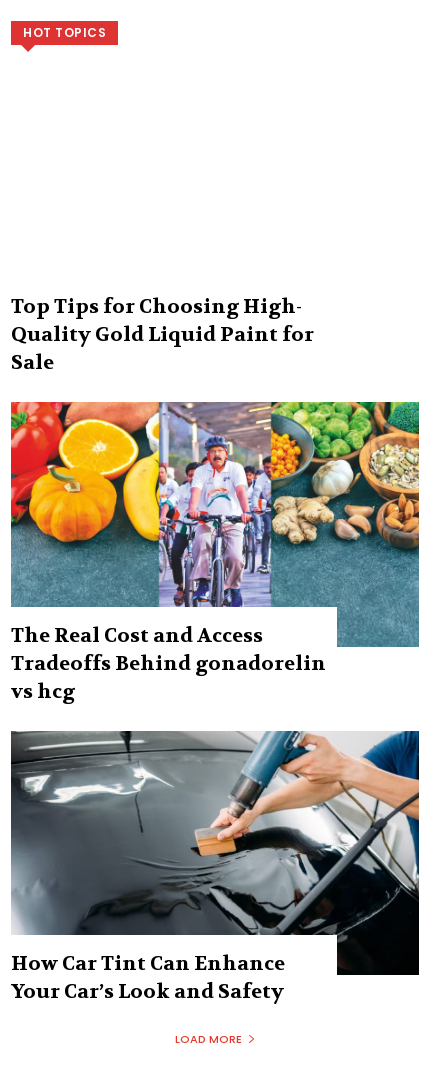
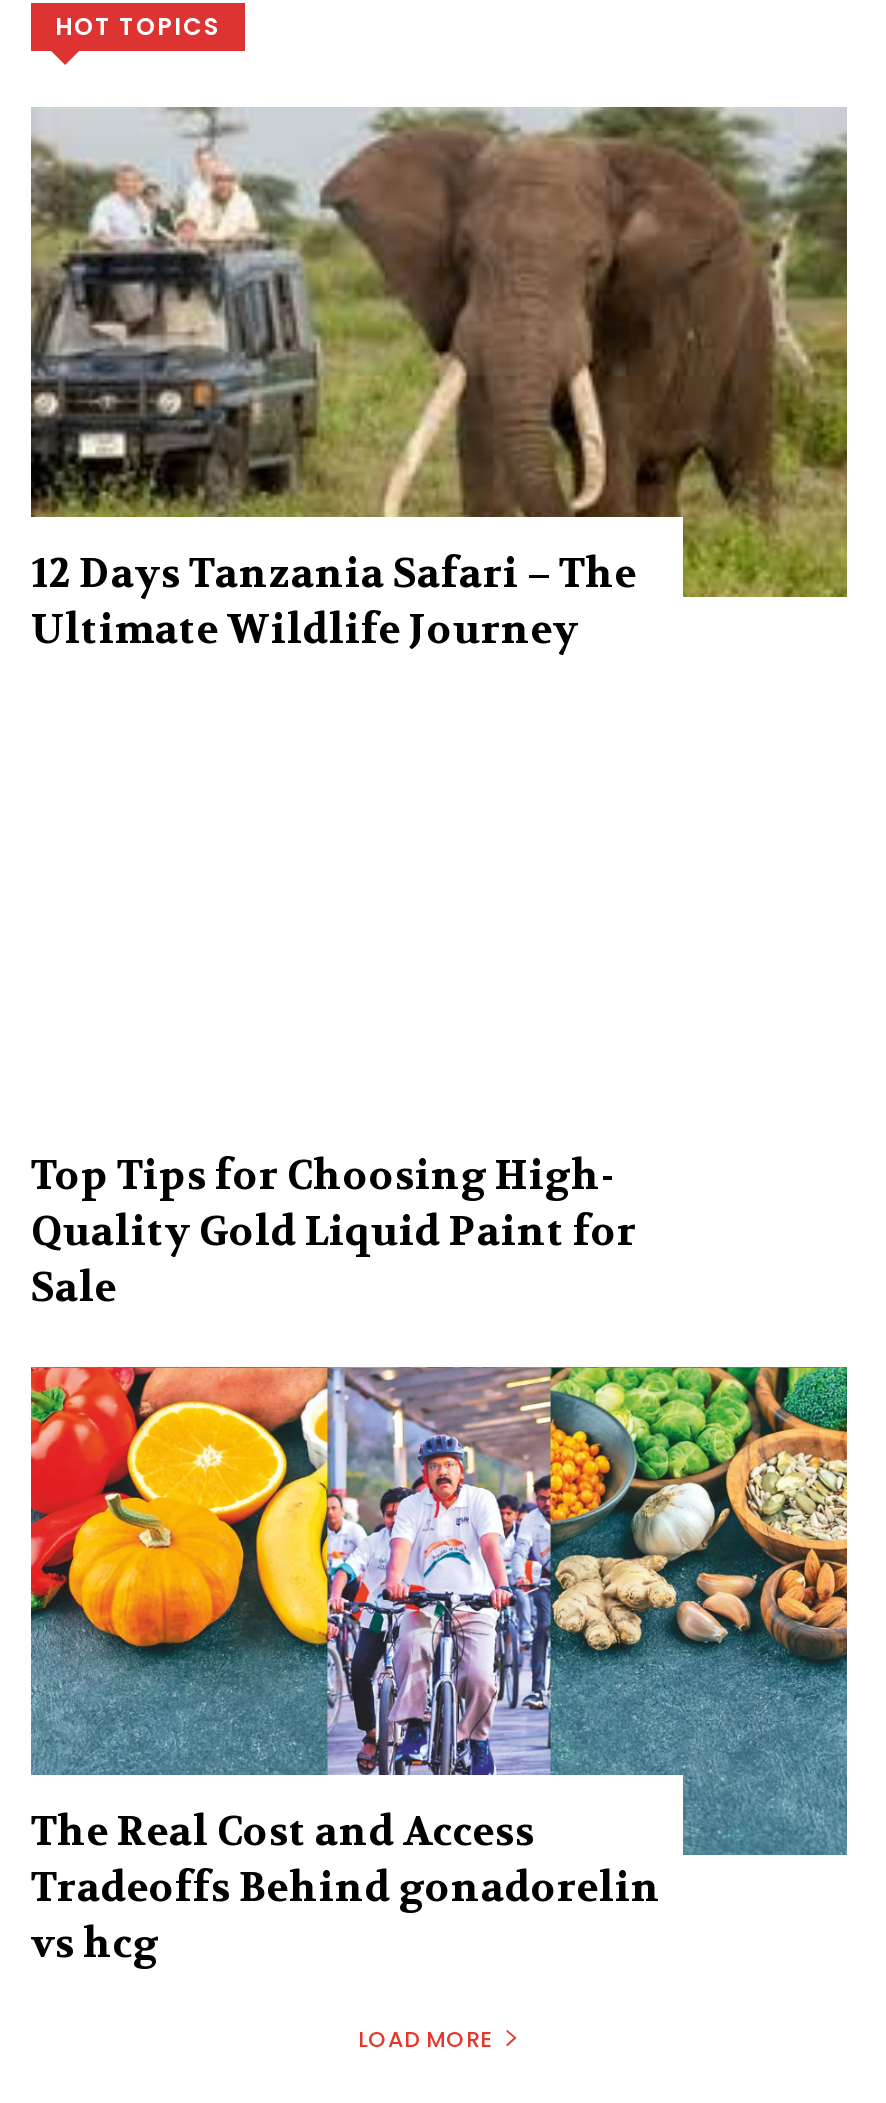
none -> [29,105,849,655] [image] | 12 Days Tanzania Safari – The | Ultimate Wildlife Journey
moved [9,294,421,704] -> [27,1150,851,1970]: [image] | Top Tips for Choosing High- | Quality Gold Liquid Paint for | Sale | The Real Cost and Access | Tradeoffs Behind gonadorelin | vs hcg
[10,730,420,1004] [image] | How Car Tint Can Enhance | Your Car’s Look and Safety -> none

